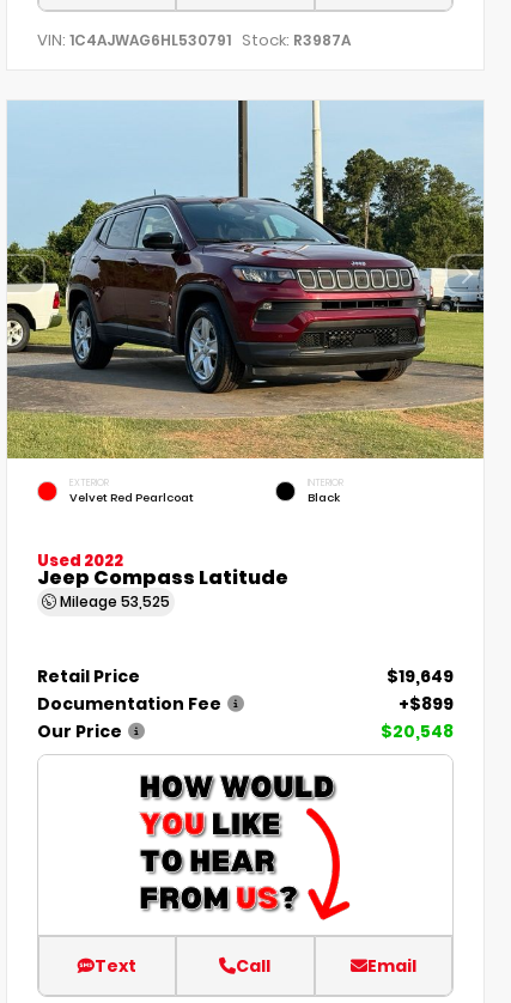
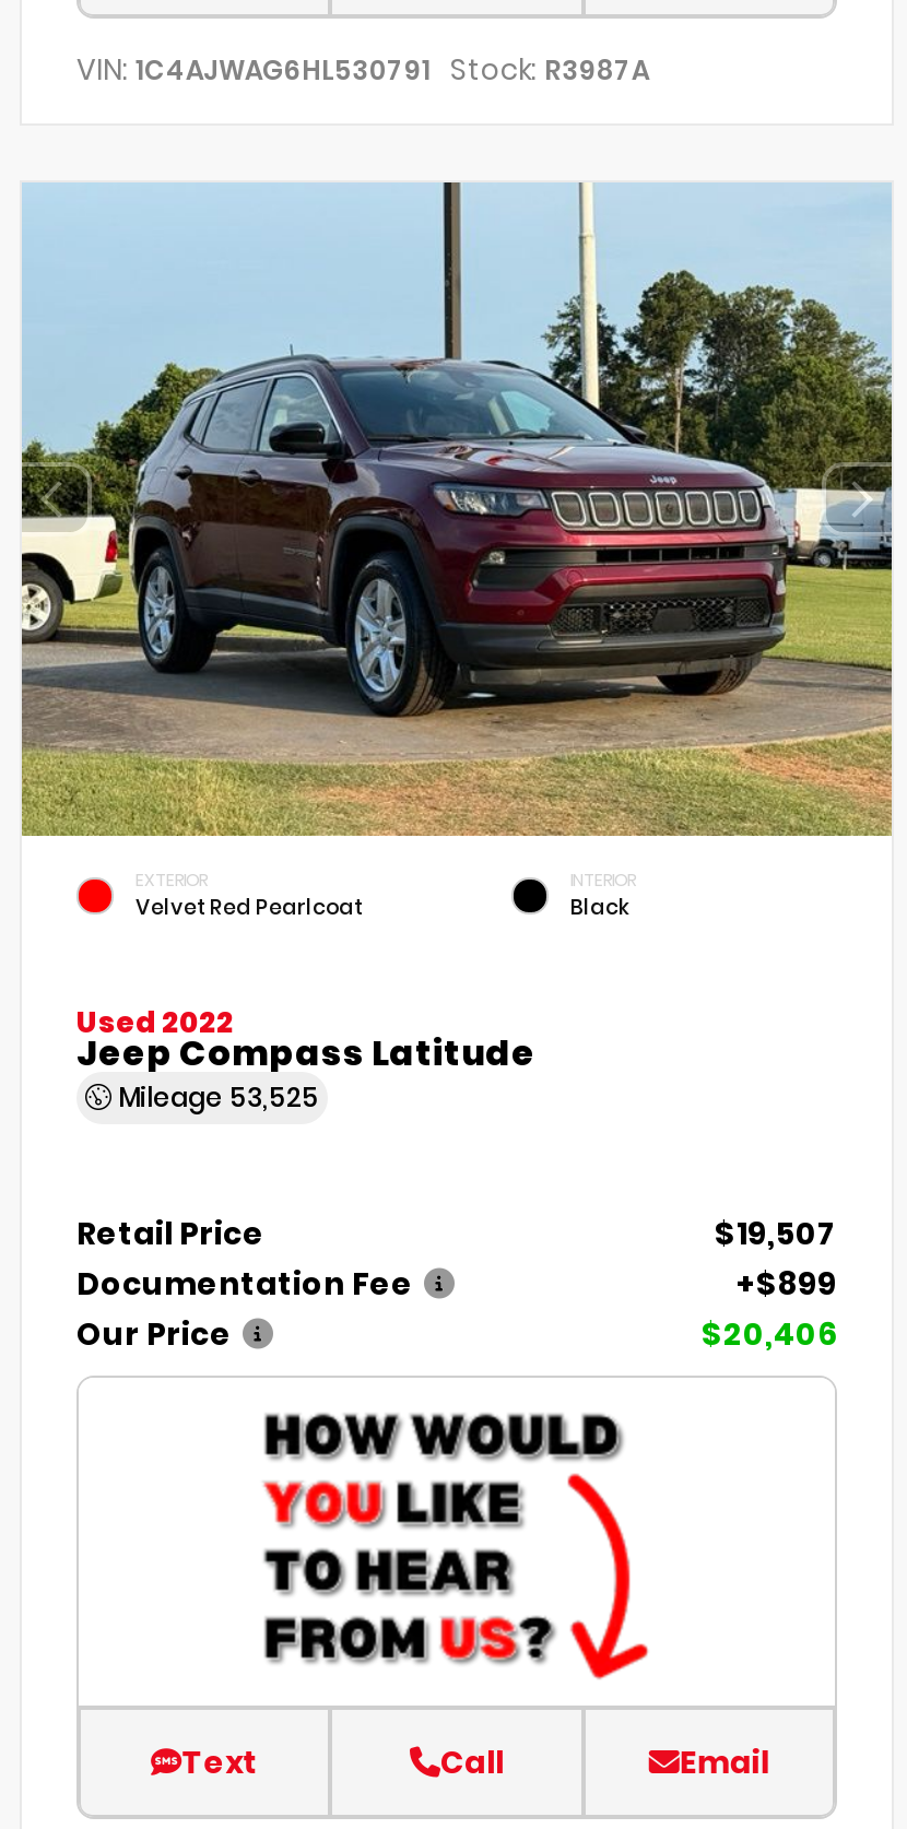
[387,664,454,688] $19,649 -> [715,1209,837,1253] $19,507
[381,719,454,743] $20,548 -> [702,1310,837,1354] $20,406

